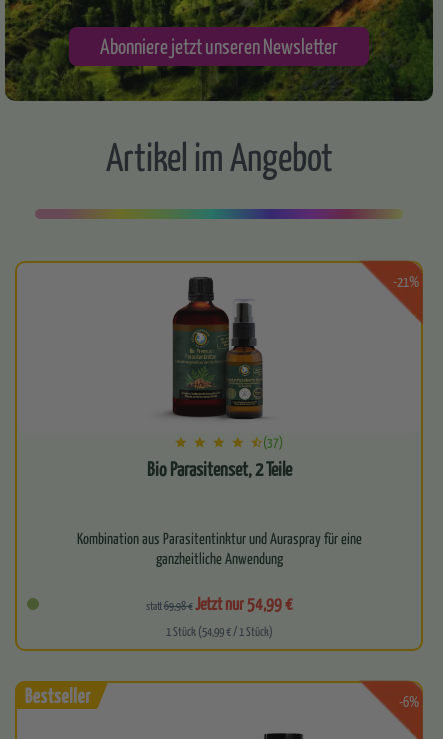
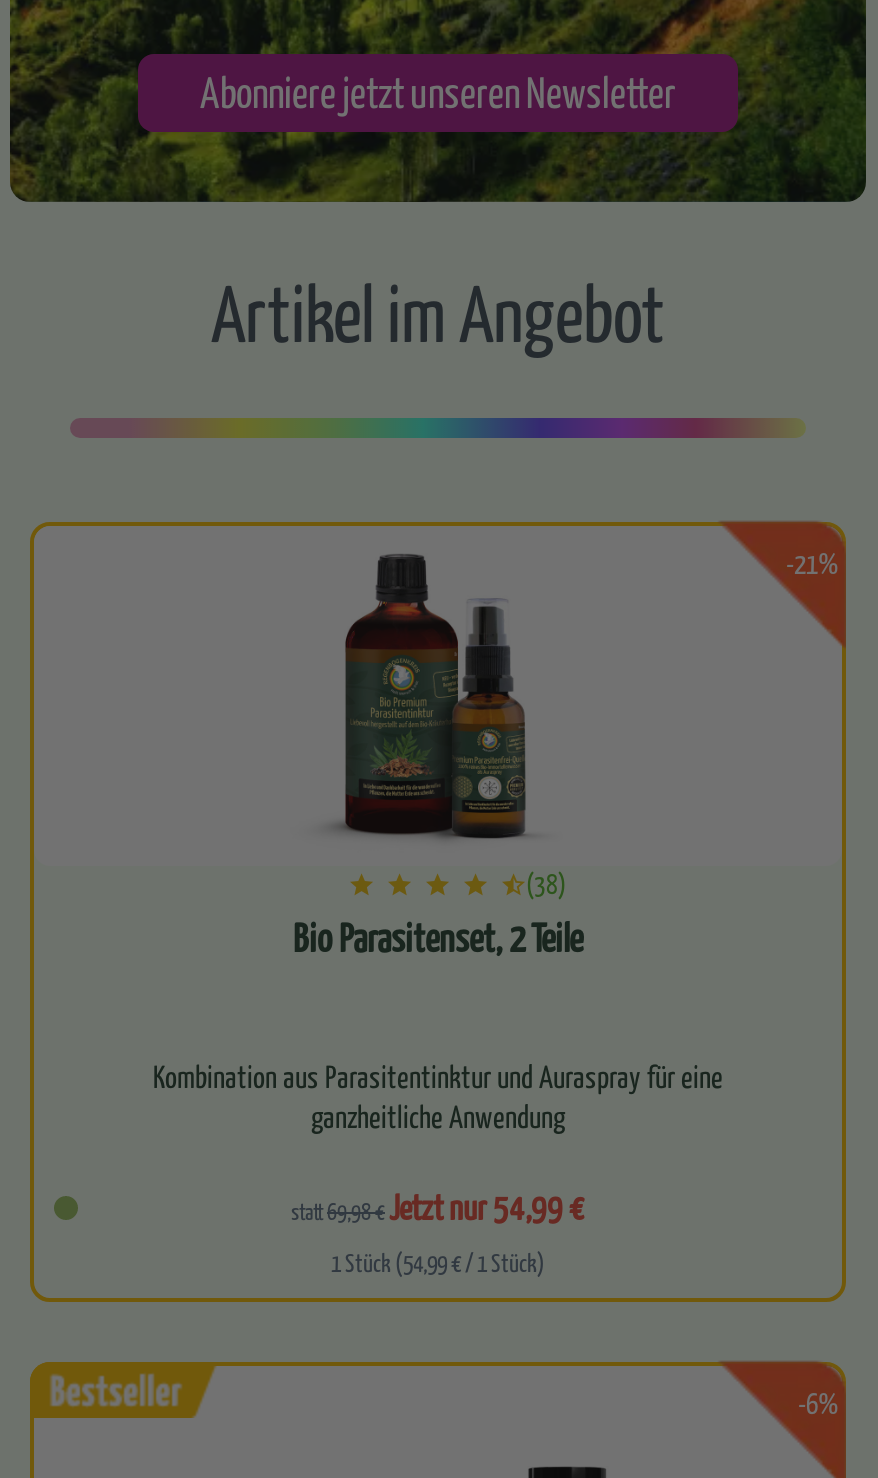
[263,433,283,450] (37) -> [526,866,566,900] (38)

